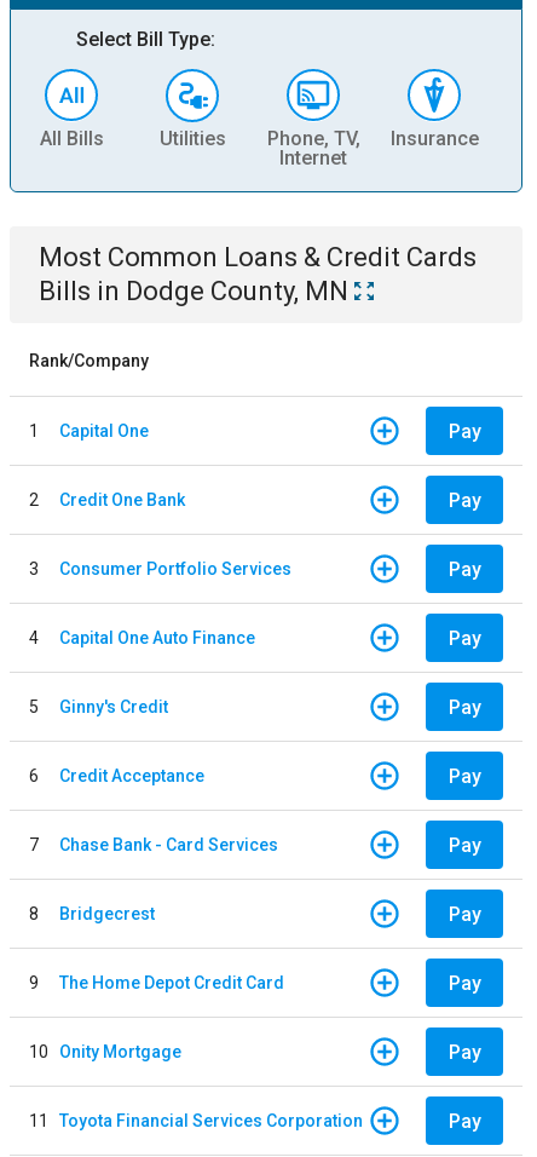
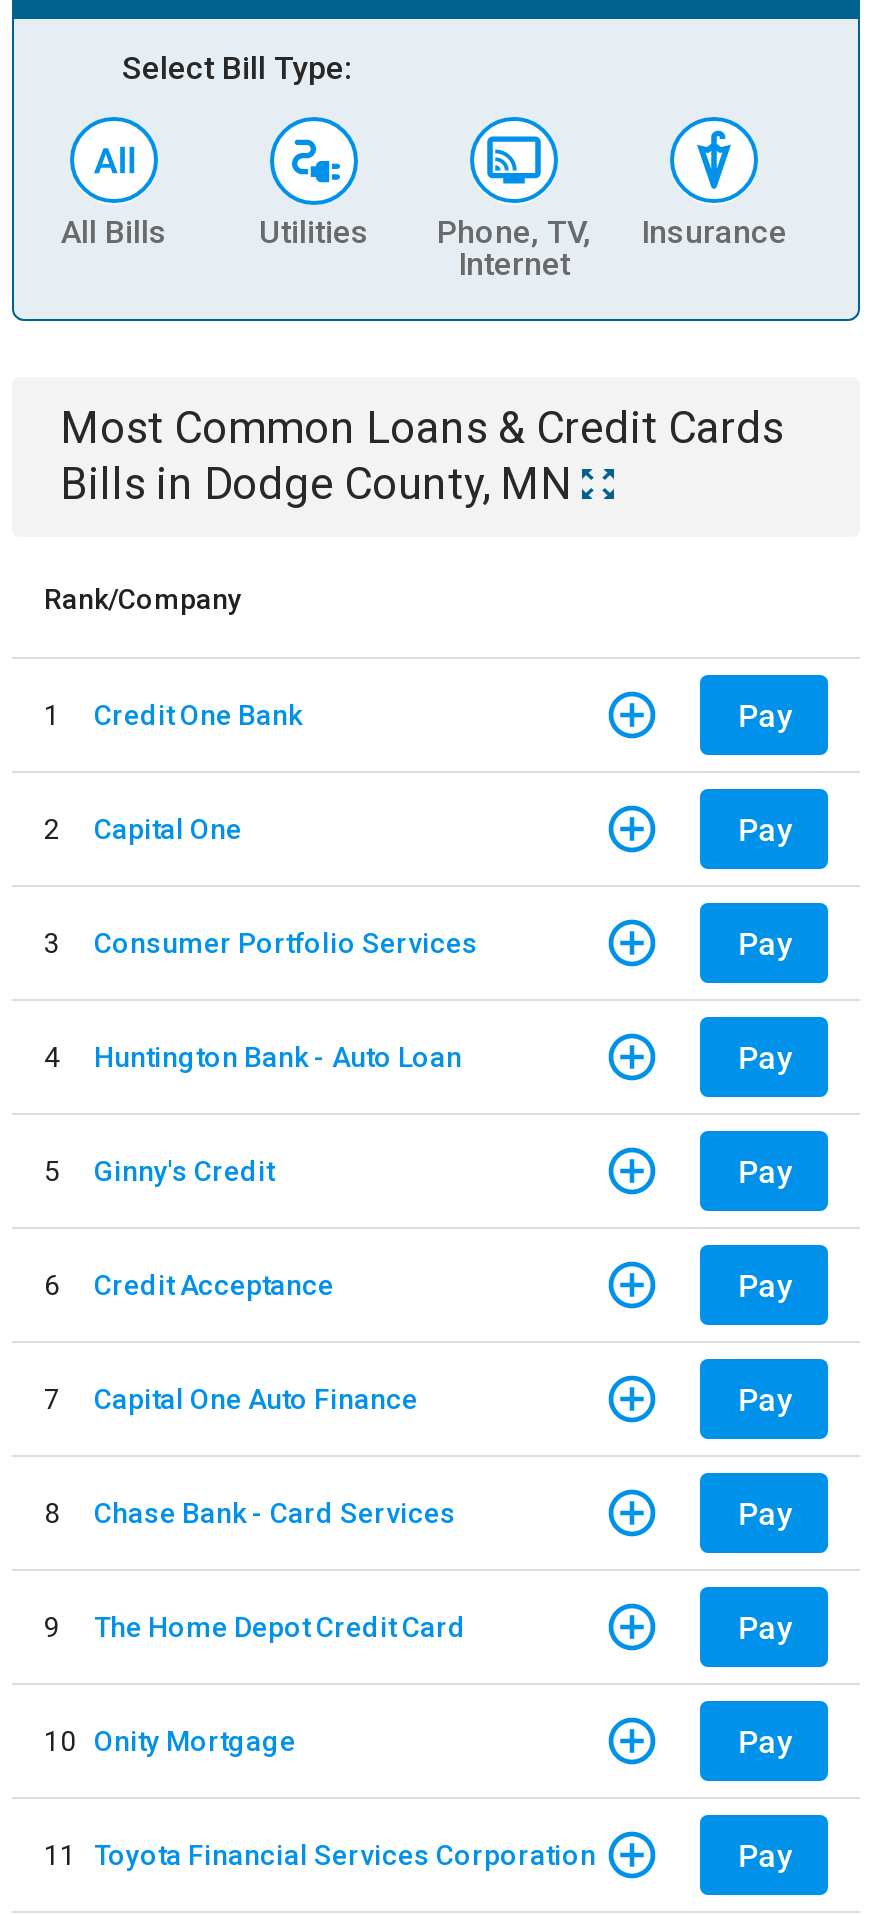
moved [59,421,149,440] -> [94,812,242,844]: Capital One
moved [59,490,185,509] -> [94,698,302,730]: Credit One Bank
moved [59,628,255,647] -> [94,1382,418,1414]: Capital One Auto Finance
none -> [94,1040,462,1072] Huntington Bank - Auto Loan
moved [59,834,278,854] -> [94,1496,456,1528]: Chase Bank - Card Services
[59,903,155,923] Bridgecrest -> none

